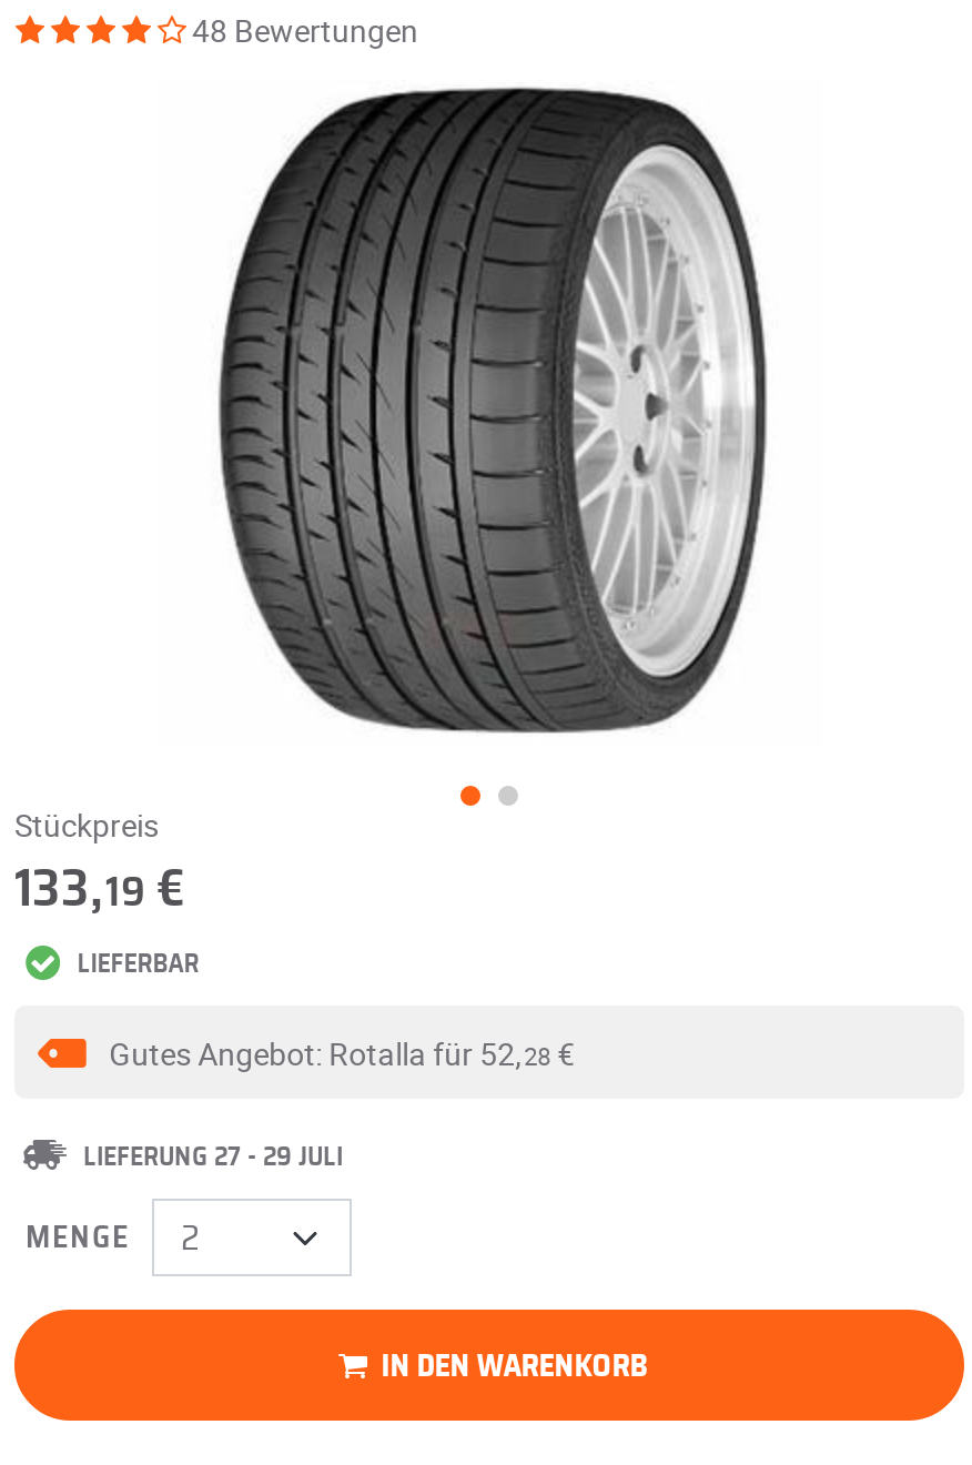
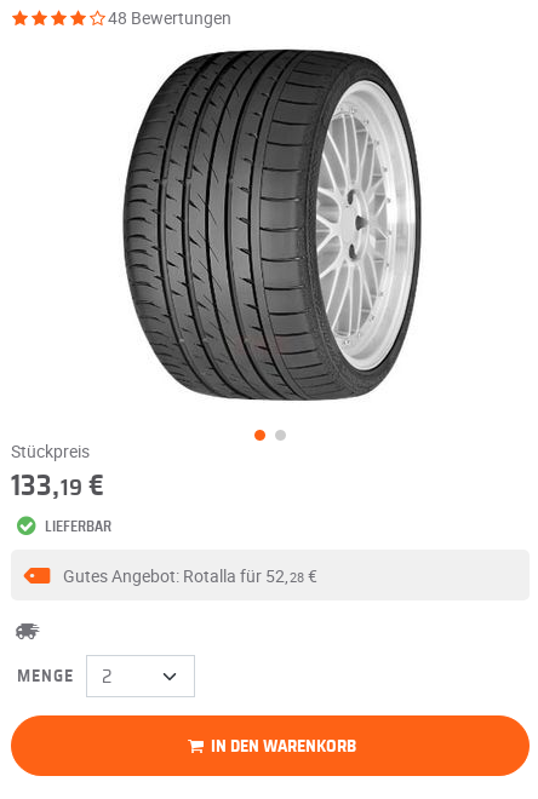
[83,1144,343,1171] LIEFERUNG 27 - 29 JULI -> none

